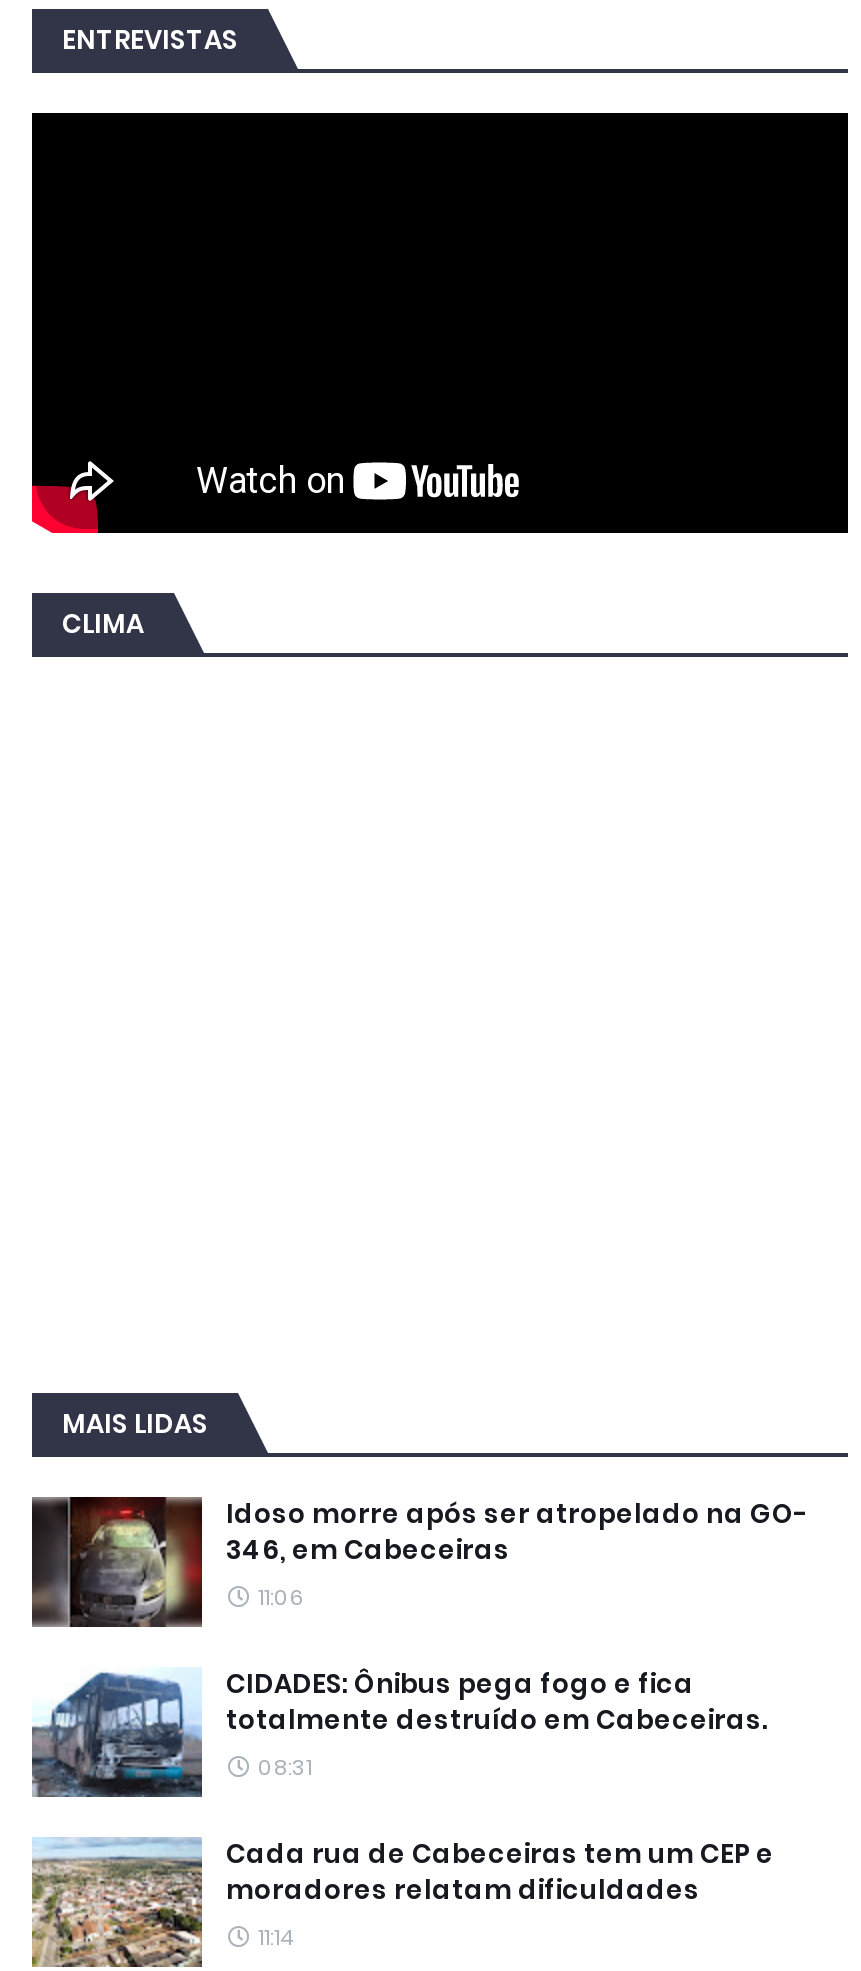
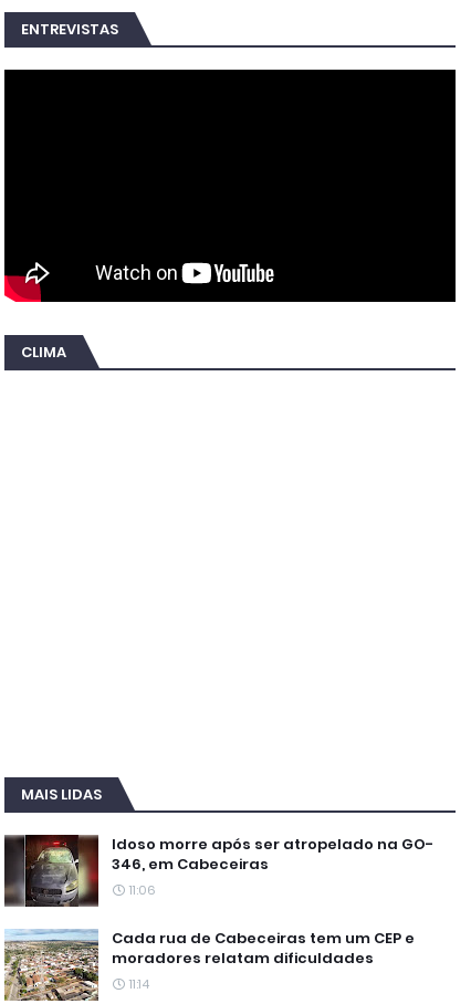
[32,1666,768,1798] [image] | CIDADES: Ônibus pega fogo e fica | totalmente destruído em Cabeceiras. | 08:31 -> none

